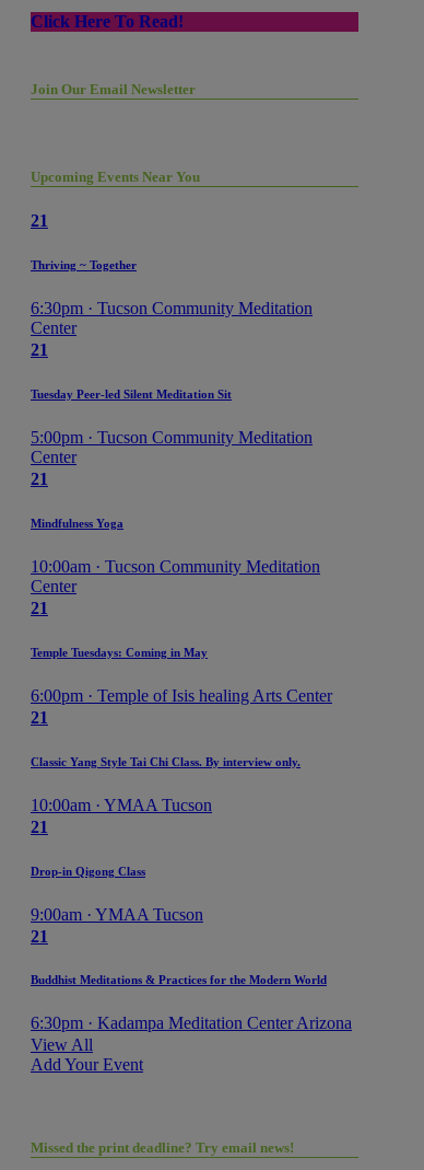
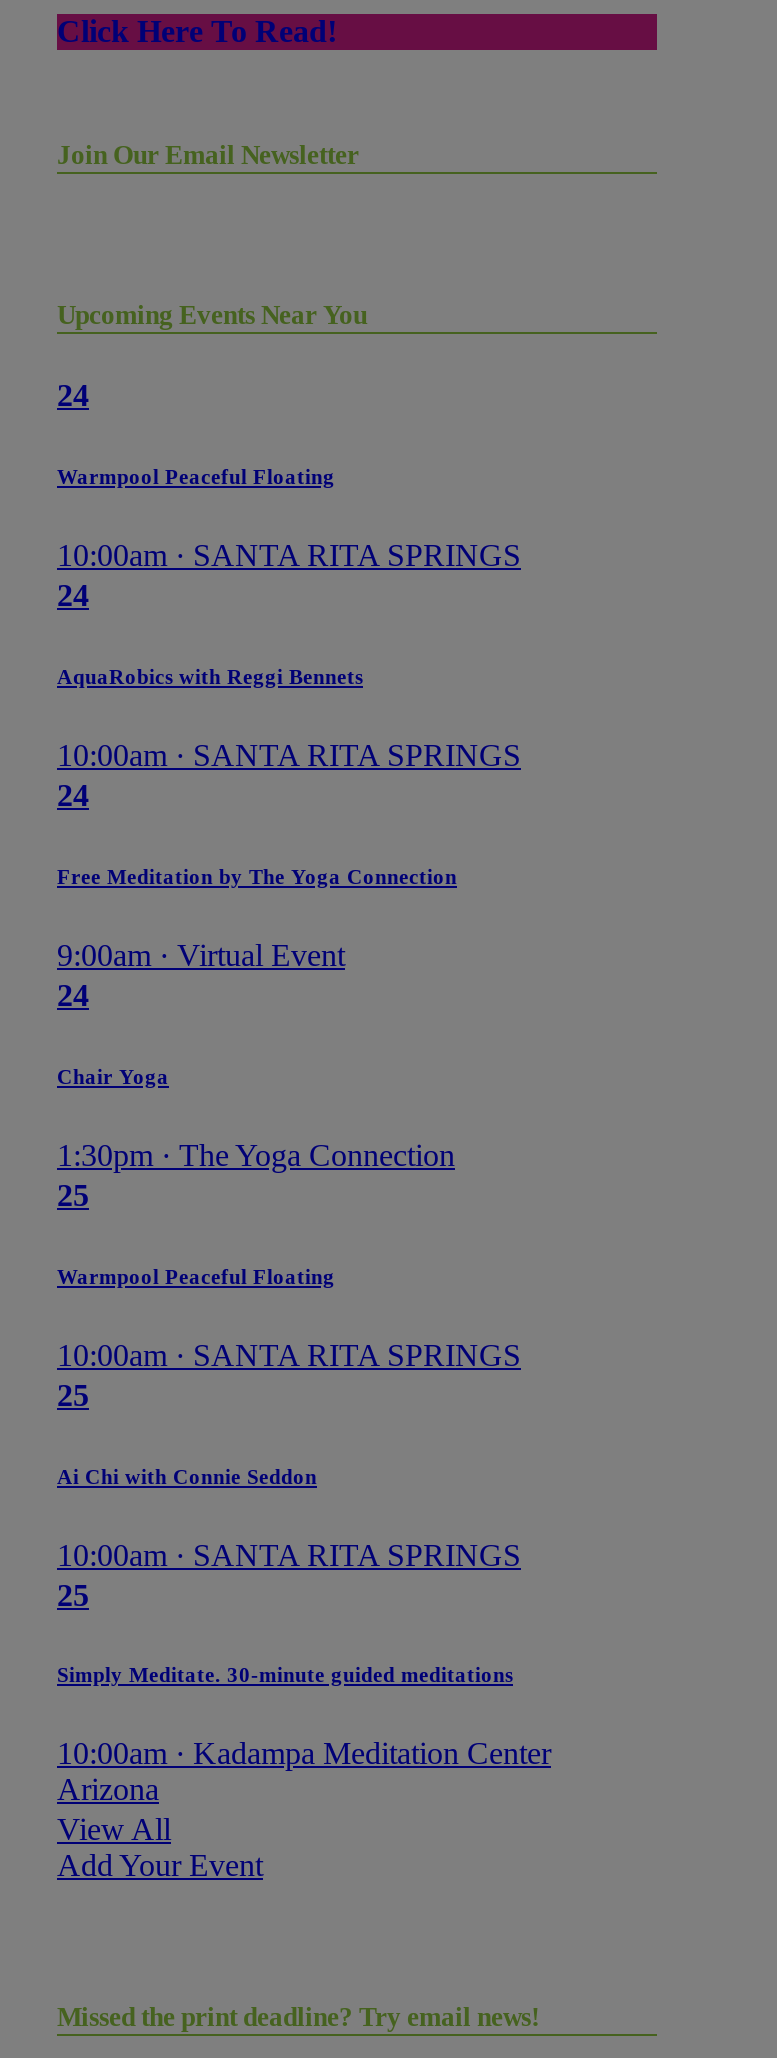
[31,211,48,230] 21 -> [57,378,89,412] 24
[31,258,137,271] Thriving ~ Together -> [57,464,335,488] Warmpool Peaceful Floating
[31,299,313,359] 6:30pm · Tucson Community Meditation | Center | 21 -> [57,538,521,612] 10:00am · SANTA RITA SPRINGS | 24
[31,387,232,400] Tuesday Peer-led Silent Meditation Sit -> [57,664,363,688] AquaRobics with Reggi Bennets
[31,428,313,488] 5:00pm · Tucson Community Meditation | Center | 21 -> [57,738,521,812] 10:00am · SANTA RITA SPRINGS | 24
[31,516,123,529] Mindfulness Yoga -> [57,863,457,887] Free Meditation by The Yoga Connection
[31,557,320,617] 10:00am · Tucson Community Meditation | Center | 21 -> [57,937,345,1011] 9:00am · Virtual Event | 24
[31,645,208,659] Temple Tuesdays: Coming in May -> [57,1063,169,1087] Chair Yoga
[31,686,332,726] 6:00pm · Temple of Isis healing Arts Center | 21 -> [57,1137,455,1211] 1:30pm · The Yoga Connection | 25
[31,755,301,768] Classic Yang Style Tai Chi Class. By interview only. -> [57,1263,335,1287] Warmpool Peaceful Floating
[31,795,212,836] 10:00am · YMAA Tucson | 21 -> [57,1337,521,1411] 10:00am · SANTA RITA SPRINGS | 25
[31,864,145,877] Drop-in Qigong Class -> [57,1463,317,1487] Ai Chi with Connie Seddon
[31,905,203,945] 9:00am · YMAA Tucson | 21 -> [57,1537,521,1611] 10:00am · SANTA RITA SPRINGS | 25
[31,974,327,987] Buddhist Meditations & Practices for the Modern World -> [57,1663,513,1687] Simply Meditate. 30-minute guided meditations
[31,1014,352,1033] 6:30pm · Kadampa Meditation Center Arizona -> [57,1737,551,1807] 10:00am · Kadampa Meditation Center | Arizona

